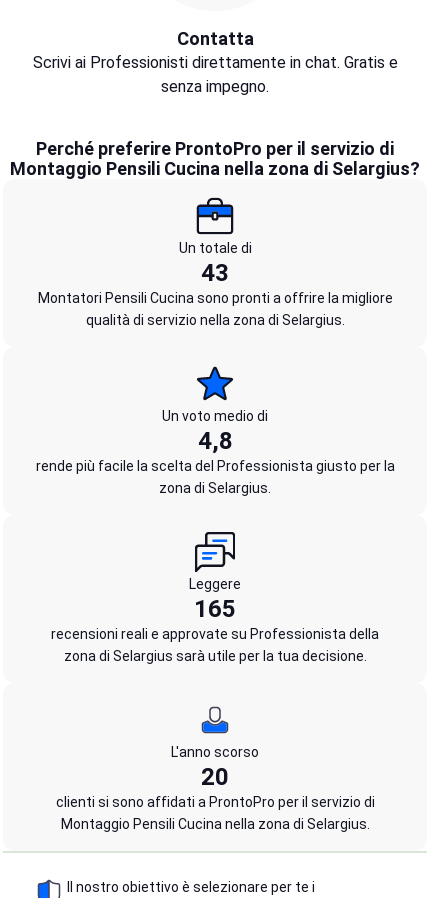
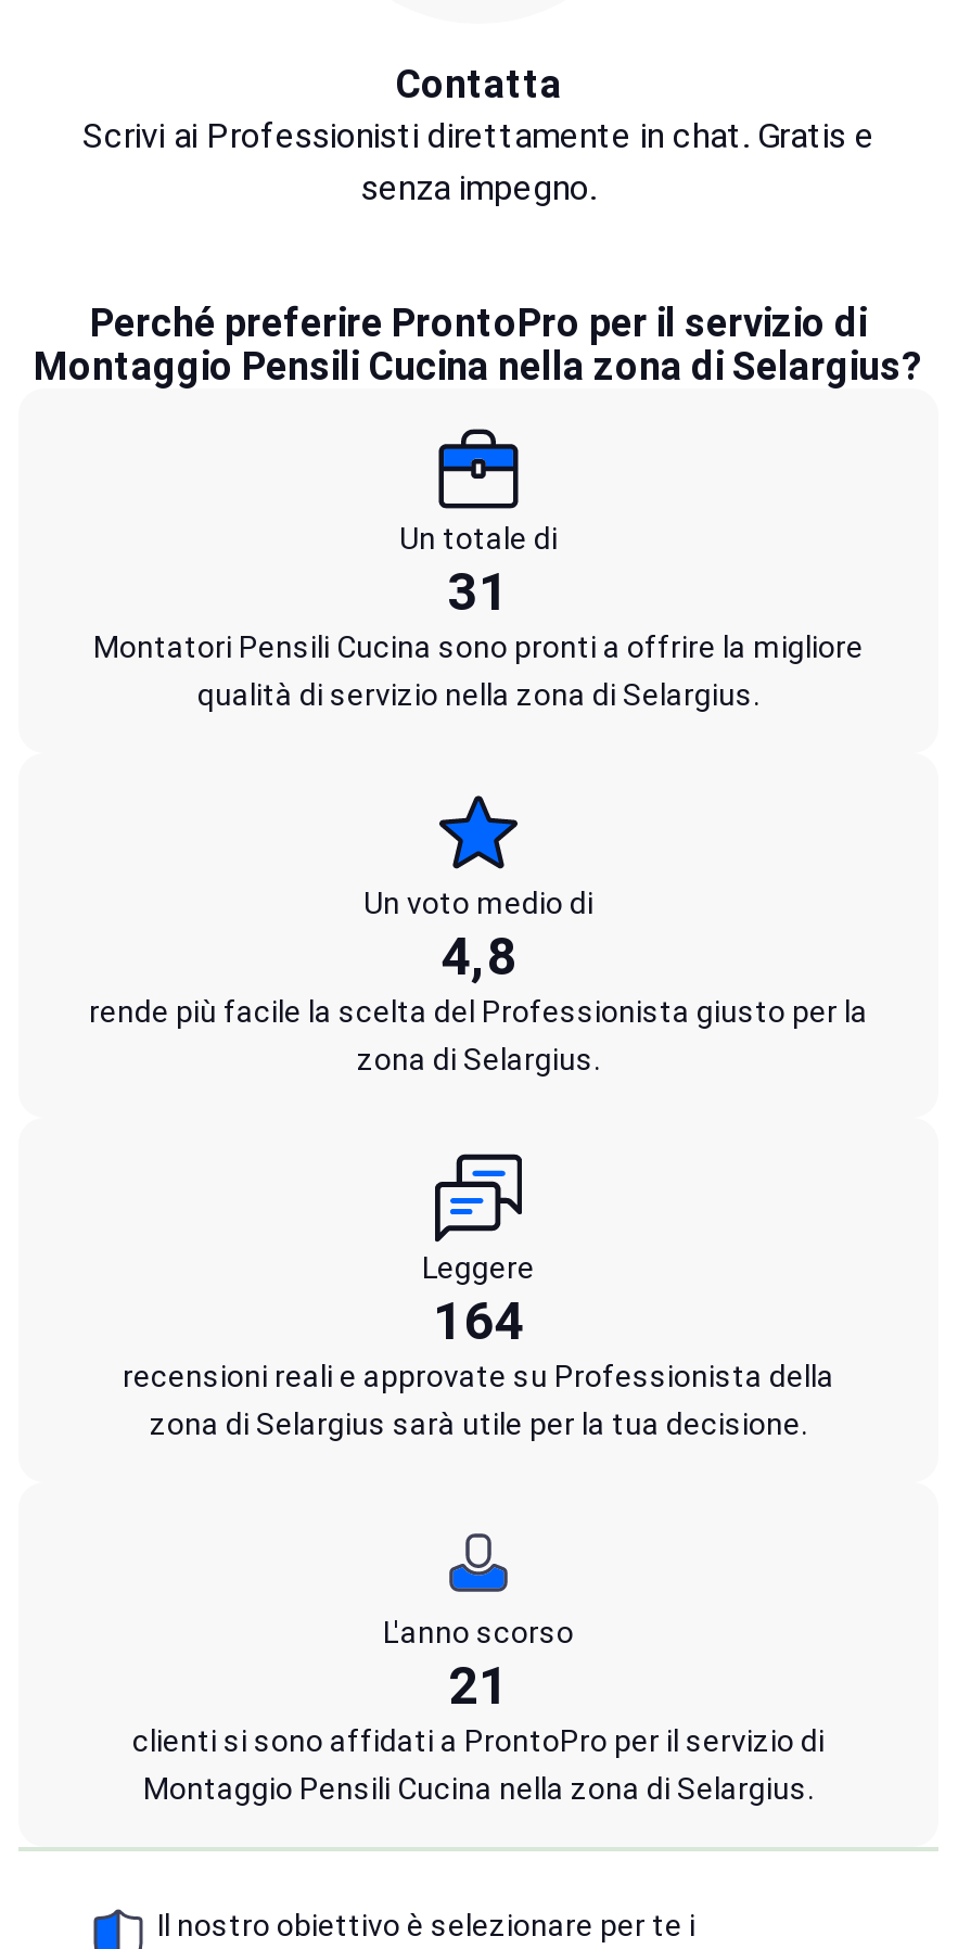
[201,259,229,287] 43 -> [448,562,509,622] 31
[194,595,236,623] 165 -> [433,1291,524,1352] 164
[201,763,229,791] 20 -> [448,1656,509,1716] 21

